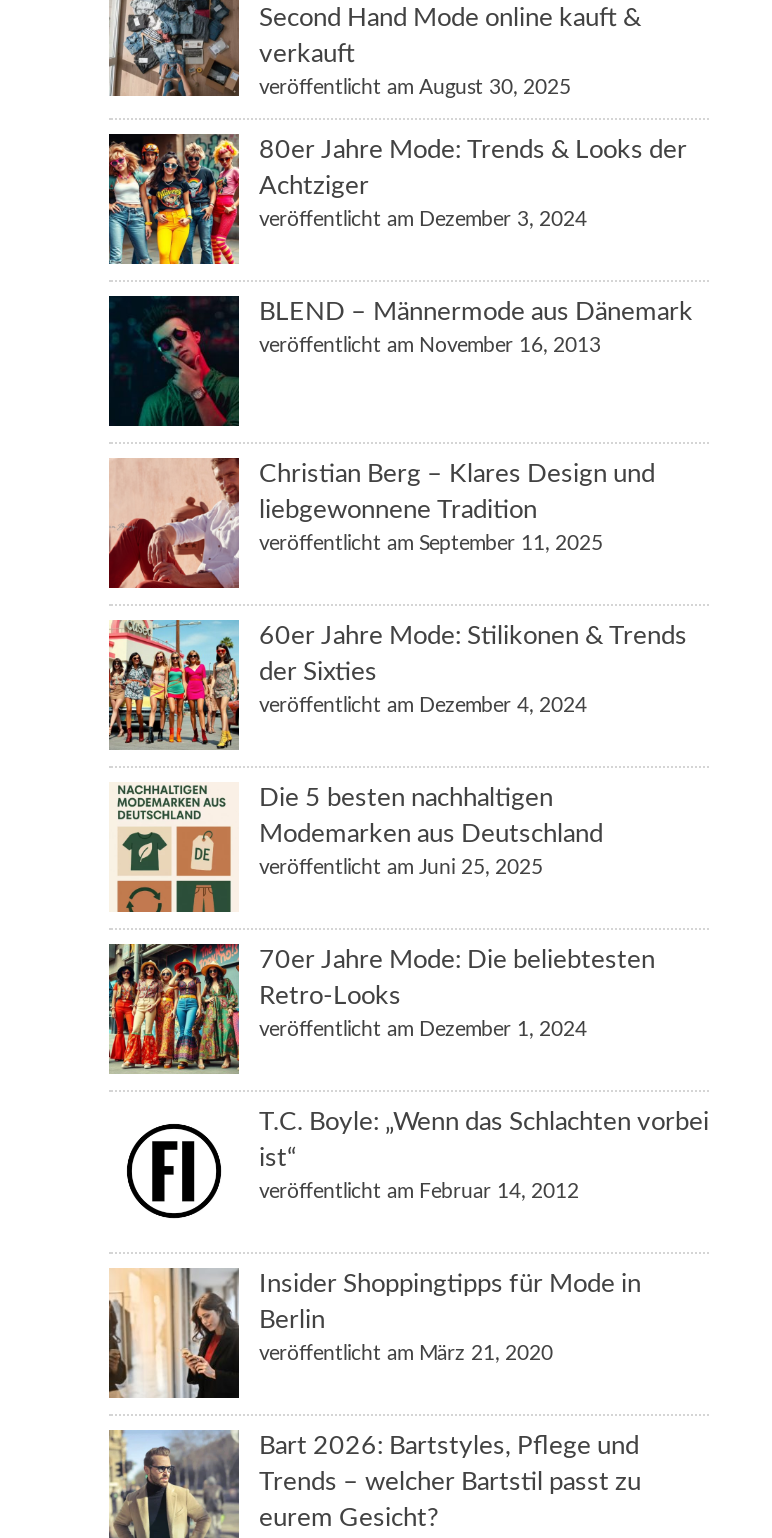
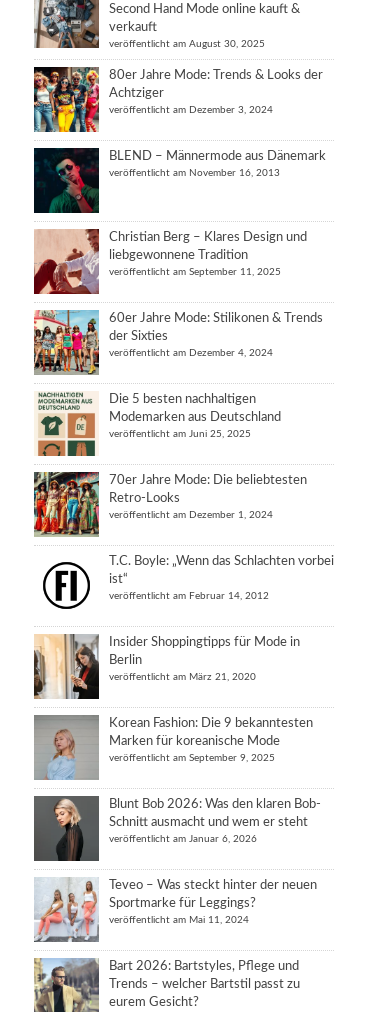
none -> [34,877,317,943] [image] | Teveo – Was steckt hinter der neuen | Sportmarke für Leggings? | veröffentlicht am Mai 11, 2024
none -> [35,715,313,780] [image] | Korean Fashion: Die 9 bekanntesten | Marken für koreanische Mode | veröffentlicht am September 9, 2025
none -> [35,795,321,862] [image] | Blunt Bob 2026: Was den klaren Bob- | Schnitt ausmacht und wem er steht | veröffentlicht am Januar 6, 2026

